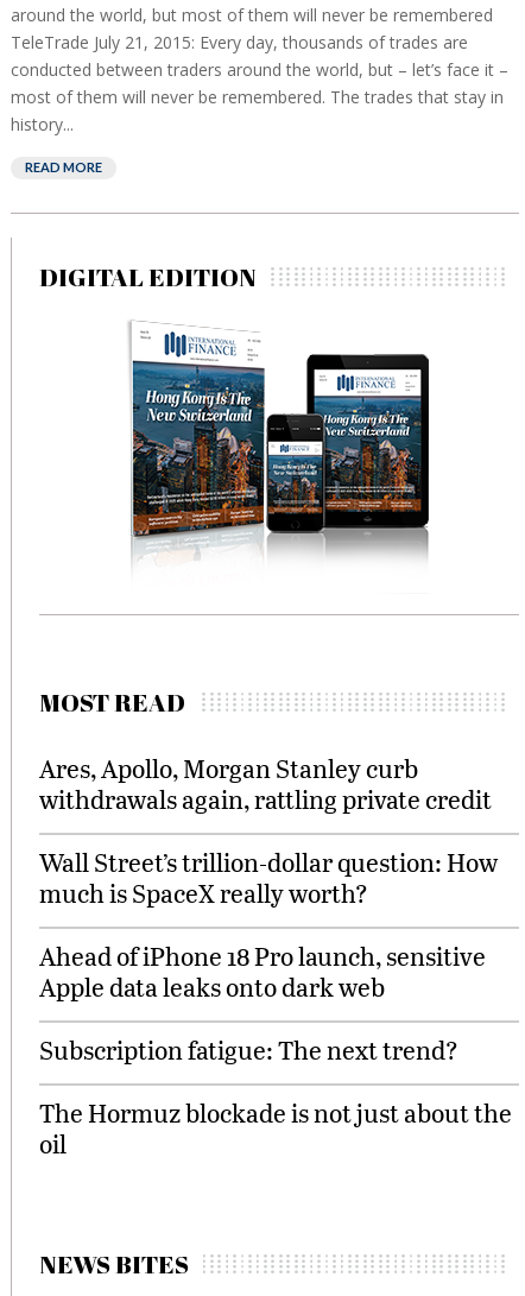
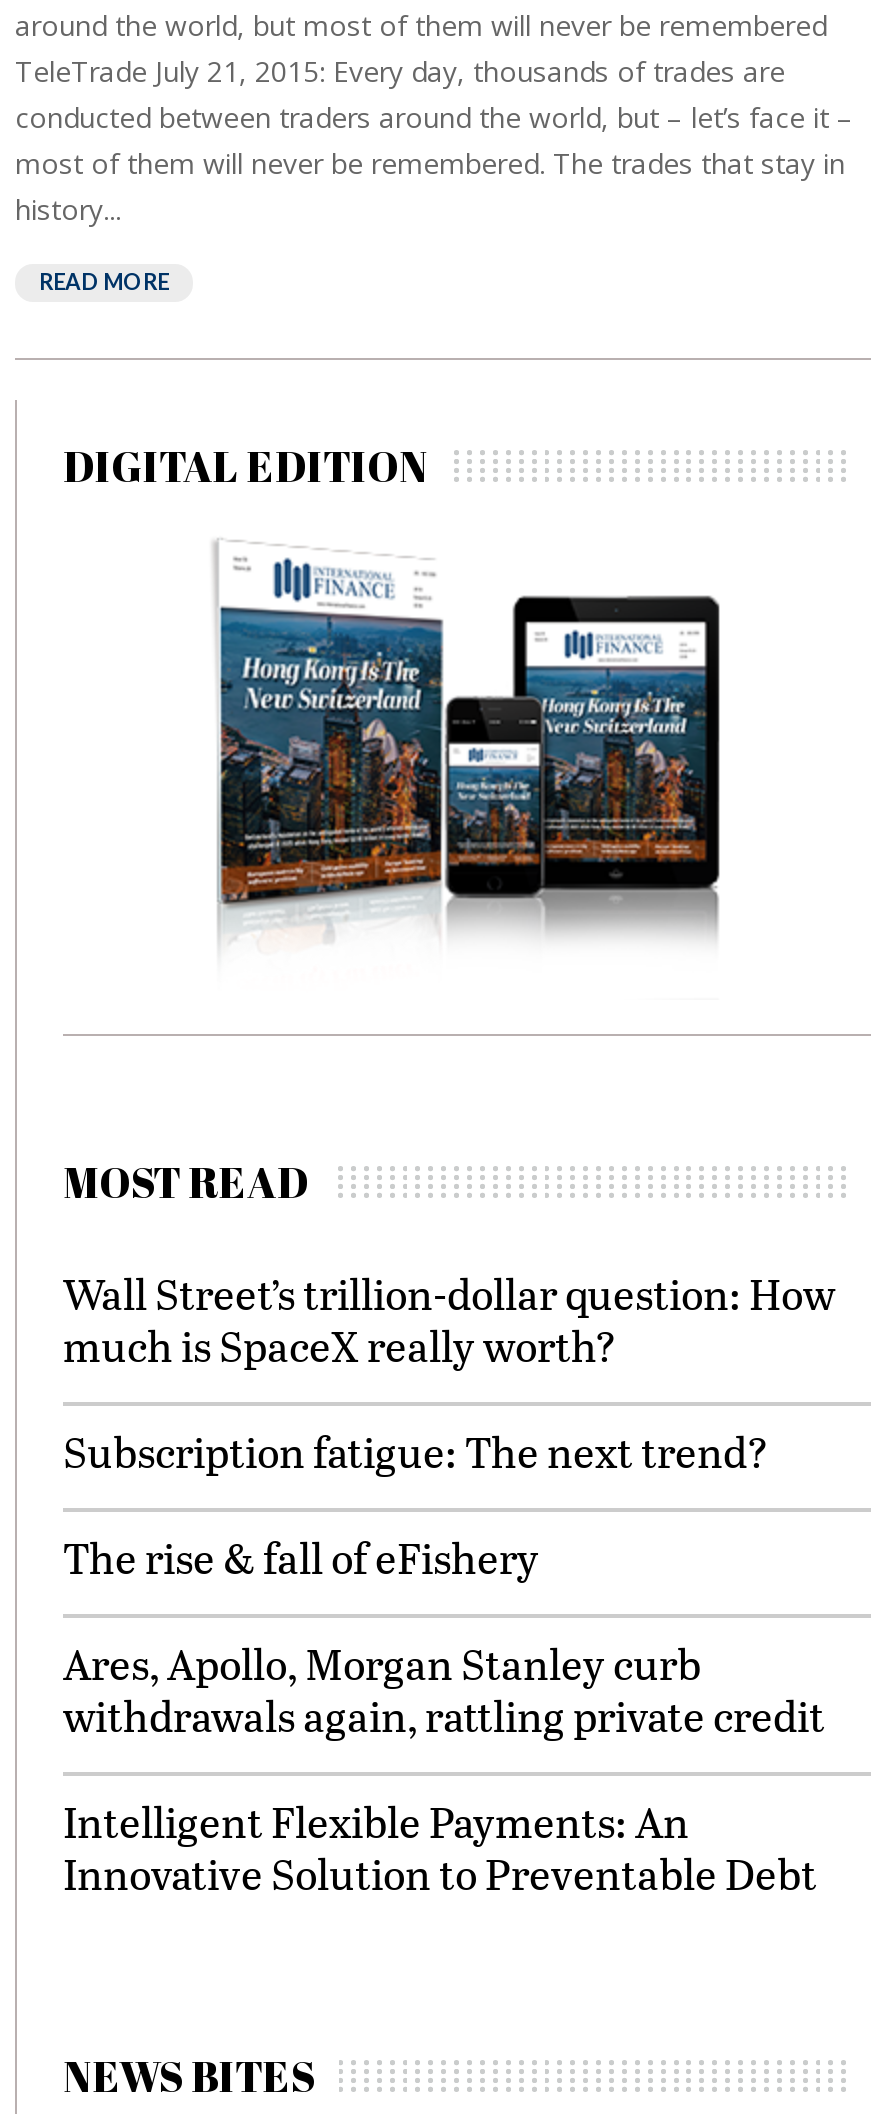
none -> [63,1528,539,1586] The rise & fall of eFishery
moved [39,751,492,816] -> [63,1634,825,1744]: Ares, Apollo, Morgan Stanley curb | withdrawals again, rattling private credit
moved [39,845,498,910] -> [63,1264,835,1374]: Wall Street’s trillion-dollar question: How | much is SpaceX really worth?
[39,938,512,1161] Ahead of iPhone 18 Pro launch, sensitive | Apple data leaks onto dark web | The Hormuz blockade is not just about the | oil -> [63,1792,817,1902] Intelligent Flexible Payments: An | Innovative Solution to Preventable Debt
moved [39,1032,458,1067] -> [63,1422,769,1480]: Subscription fatigue: The next trend?

